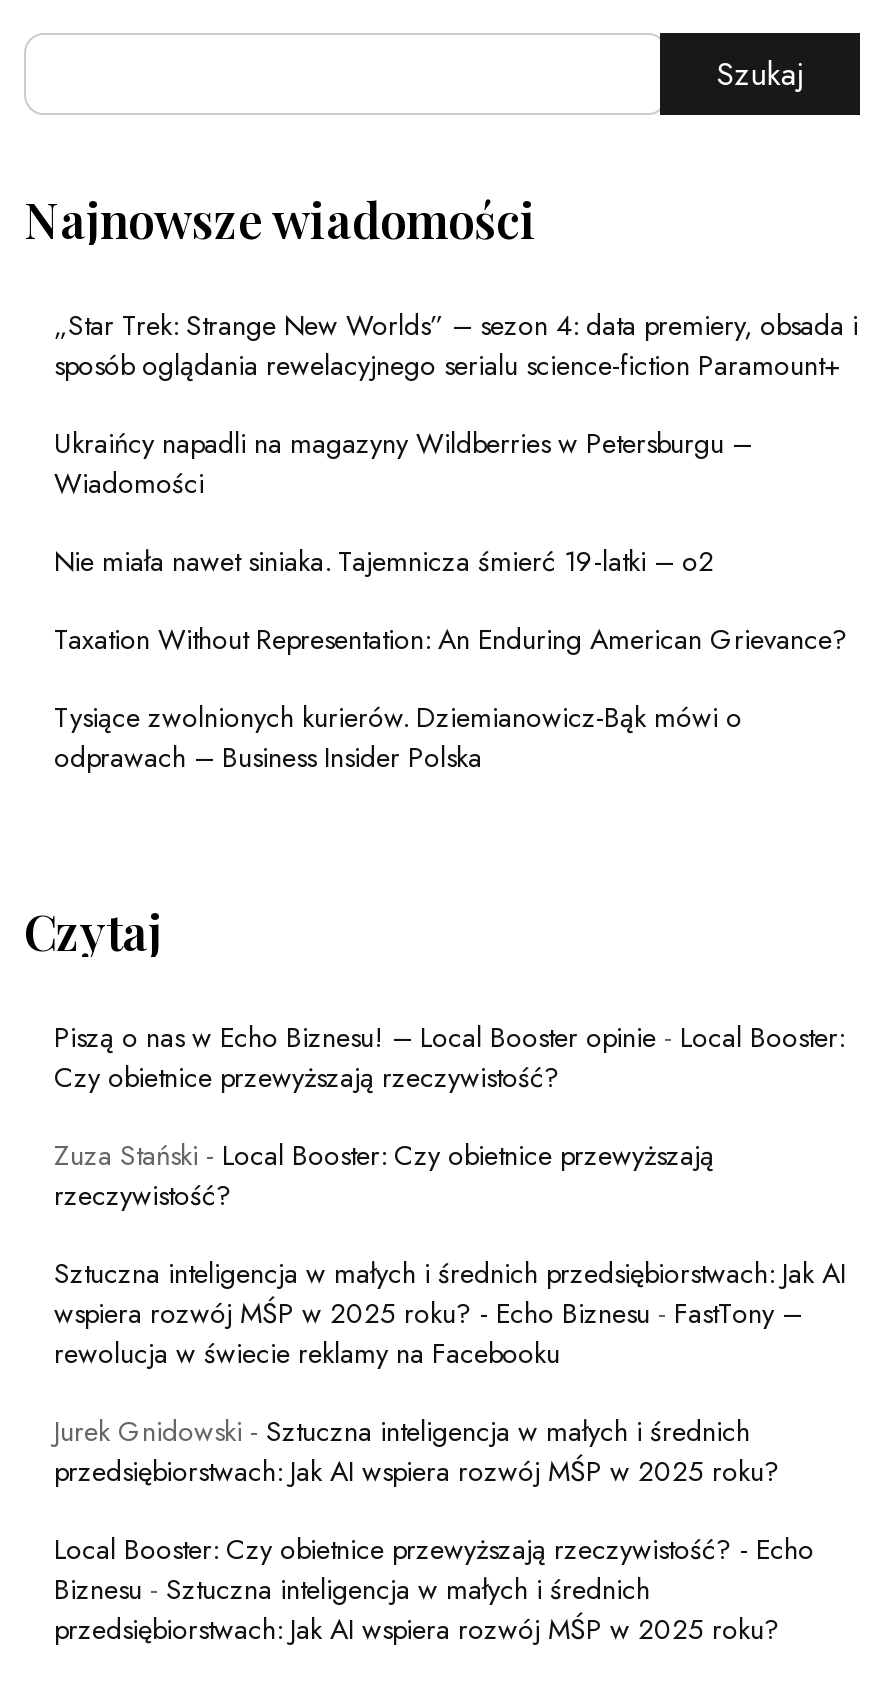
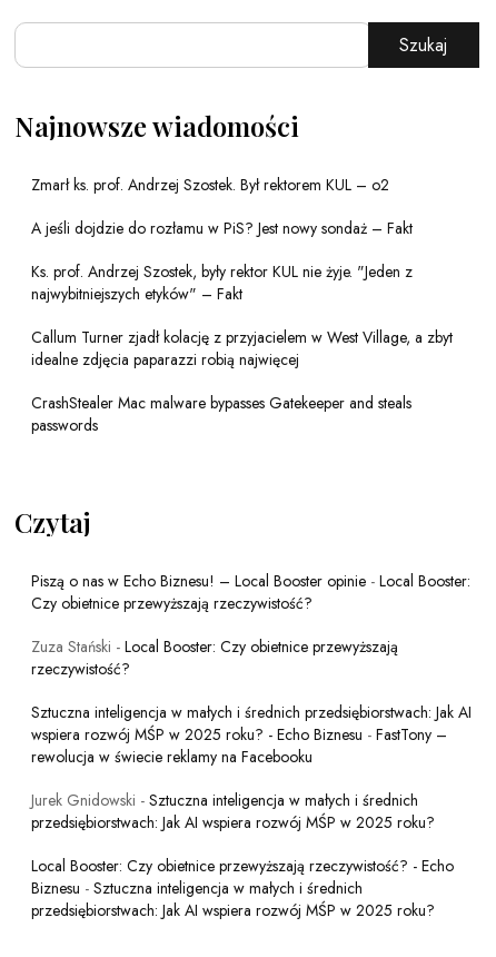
[54,305,858,385] „Star Trek: Strange New Worlds” – sezon 4: data premiery, obsada i | sposób oglądania rewelacyjnego serialu science-fiction Paramount+ -> [31,174,389,196] Zmarł ks. prof. Andrzej Szostek. Był rektorem KUL – o2
[54,423,752,503] Ukraińcy napadli na magazyny Wildberries w Petersburgu – | Wiadomości -> [31,217,413,239] A jeśli dojdzie do rozłamu w PiS? Jest nowy sondaż – Fakt
[54,541,714,581] Nie miała nawet siniaka. Tajemnicza śmierć 19-latki – o2 -> [31,261,413,305] Ks. prof. Andrzej Szostek, były rektor KUL nie żyje. "Jeden z | najwybitniejszych etyków" – Fakt
[54,619,848,659] Taxation Without Representation: An Enduring American Grievance? -> [31,326,453,371] Callum Turner zjadł kolację z przyjacielem w West Village, a zbyt | idealne zdjęcia paparazzi robią najwięcej
[54,697,742,777] Tysiące zwolnionych kurierów. Dziemianowicz-Bąk mówi o | odprawach – Business Insider Polska -> [31,392,411,436] CrashStealer Mac malware bypasses Gatekeeper and steals | passwords

